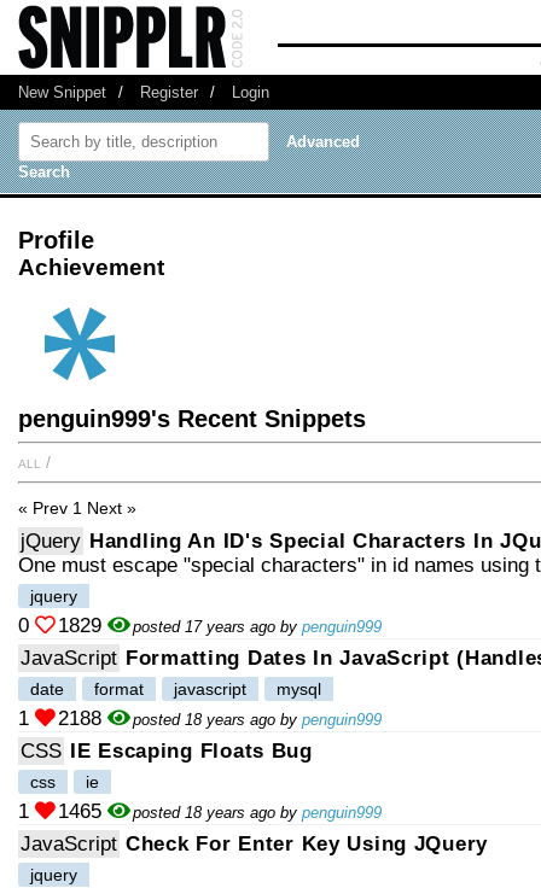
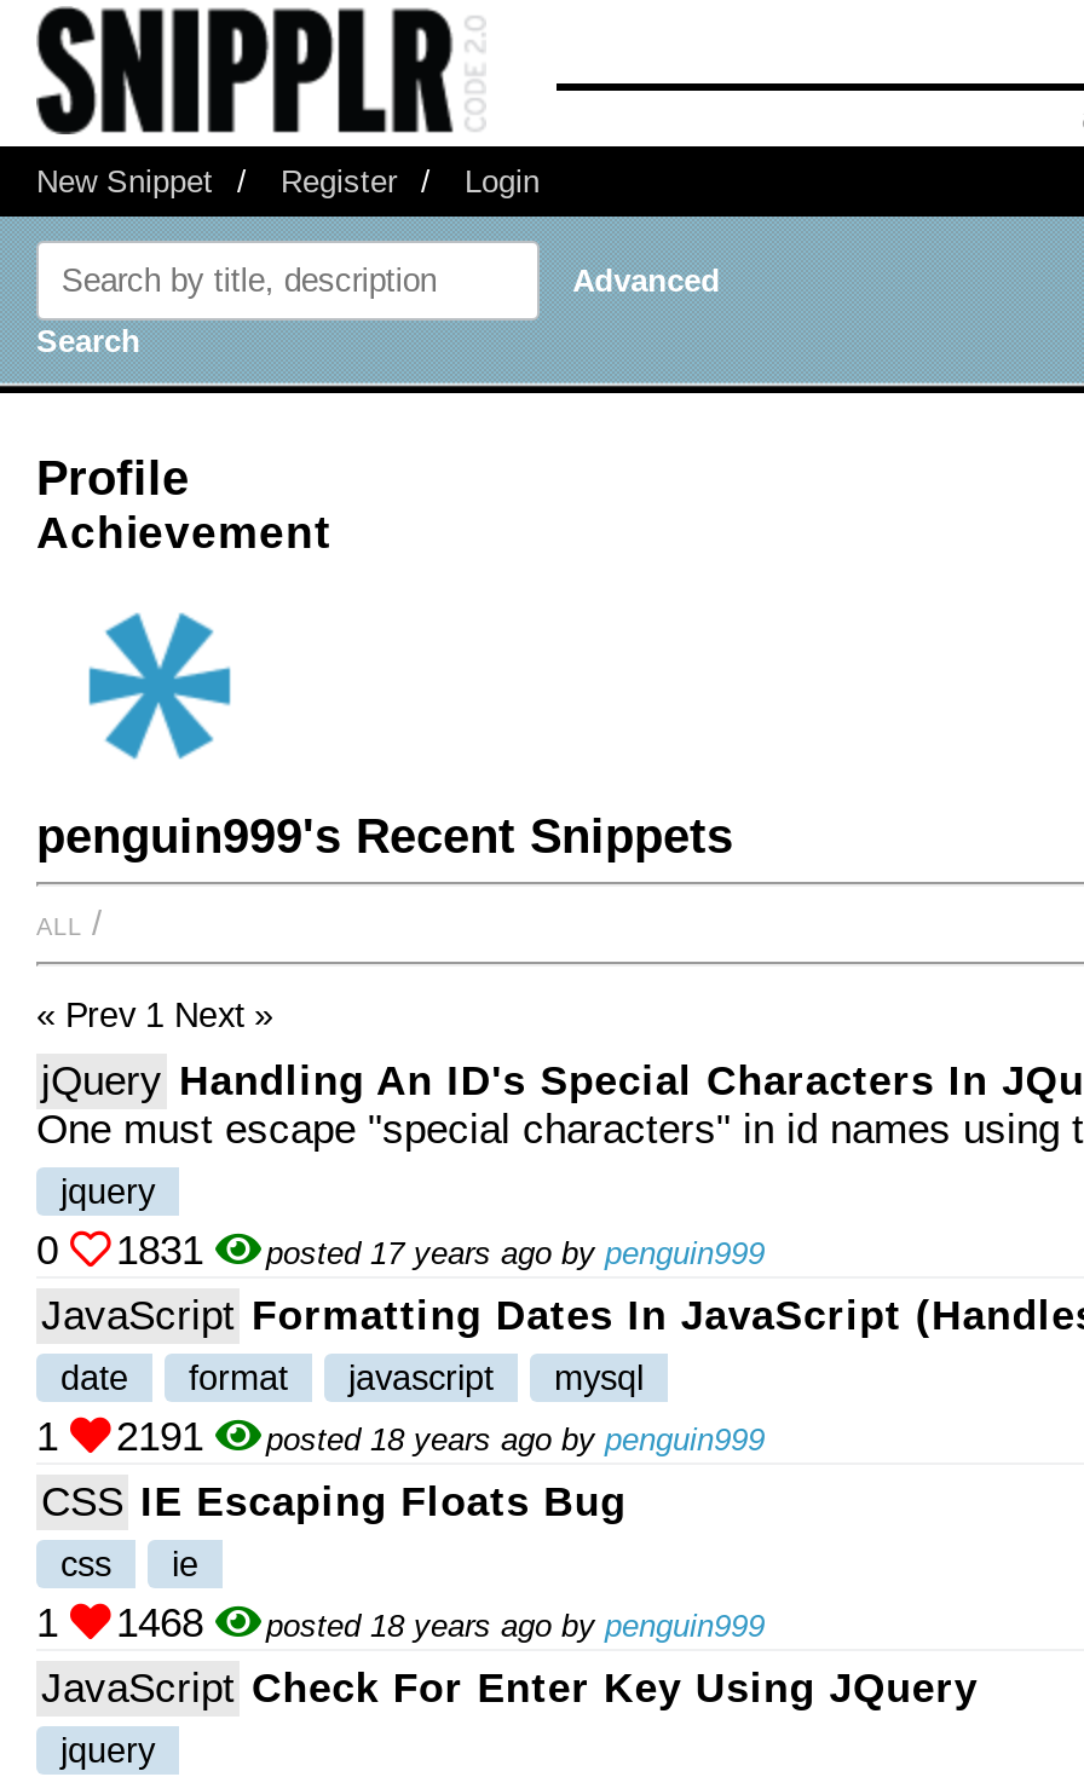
[18,614,382,637] 0 1829 posted 17 years ago by penguin999 -> [36,1227,765,1273] 0 1831 posted 17 years ago by penguin999
[18,707,382,729] 1 2188 posted 18 years ago by penguin999 -> [36,1413,765,1459] 1 2191 posted 18 years ago by penguin999
[18,799,382,822] 1 1465 posted 18 years ago by penguin999 -> [36,1599,765,1645] 1 1468 posted 18 years ago by penguin999

